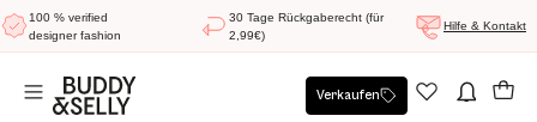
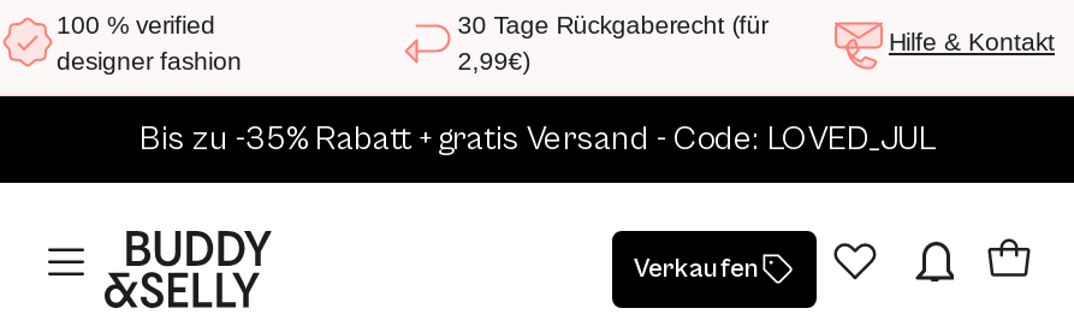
none -> [140,120,936,159] Bis zu -35% Rabatt + gratis Versand - Code: LOVED_JUL

